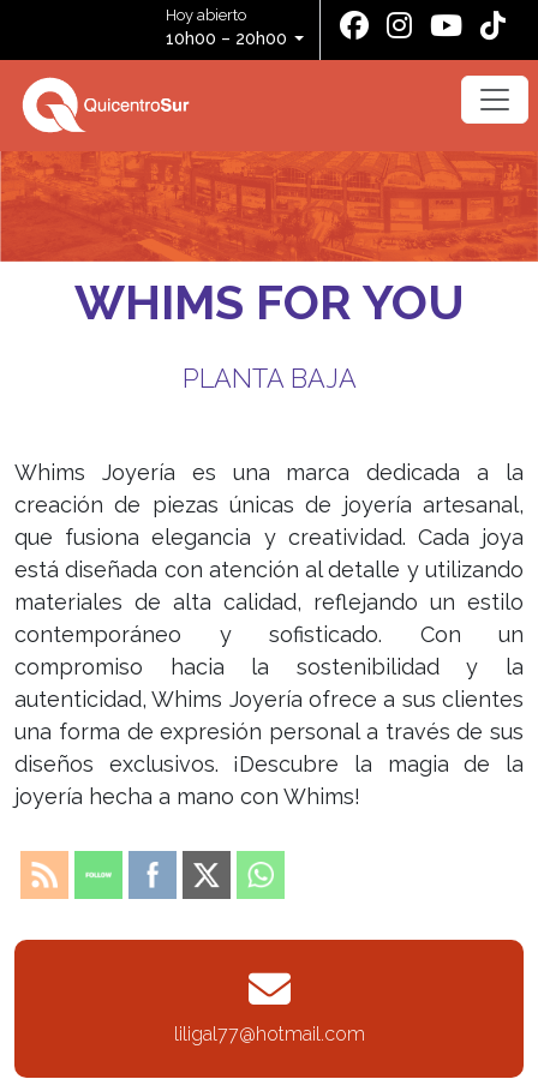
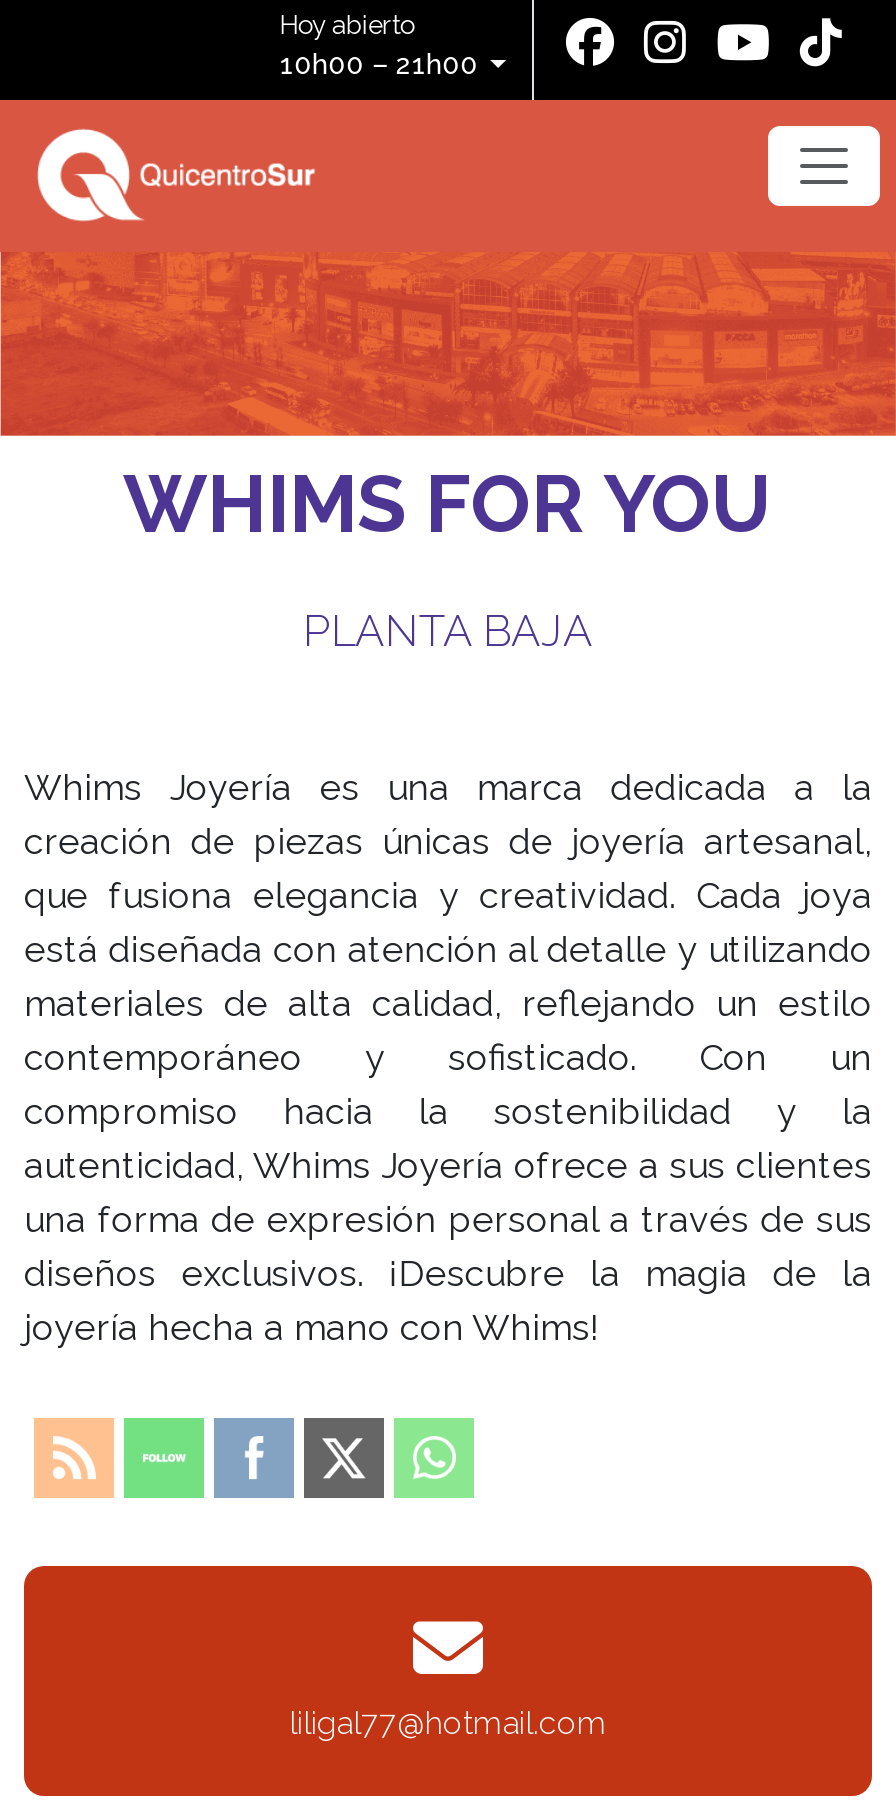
[166,29,287,48] 10h00 – 20h00 -> [280,48,478,80] 10h00 – 21h00

